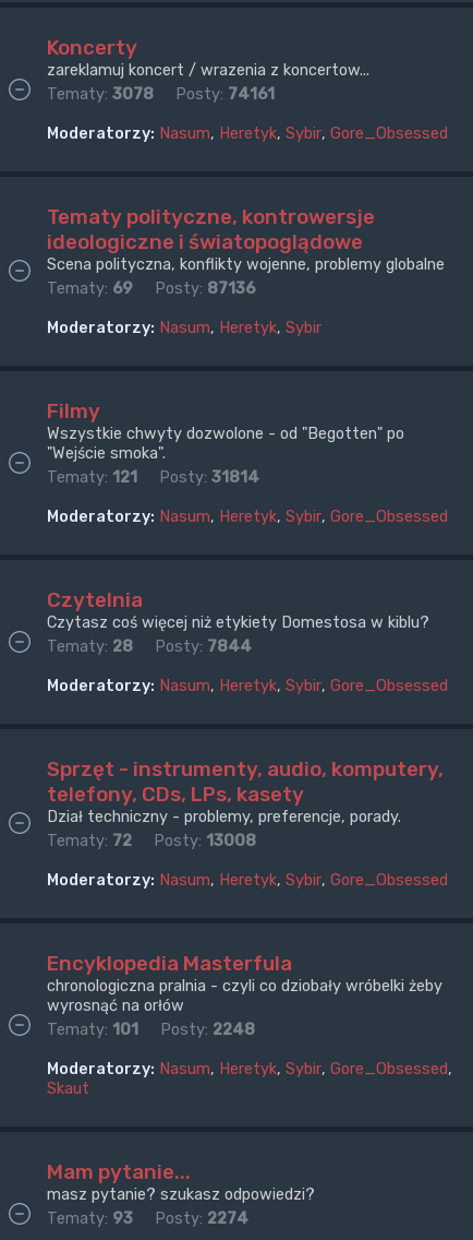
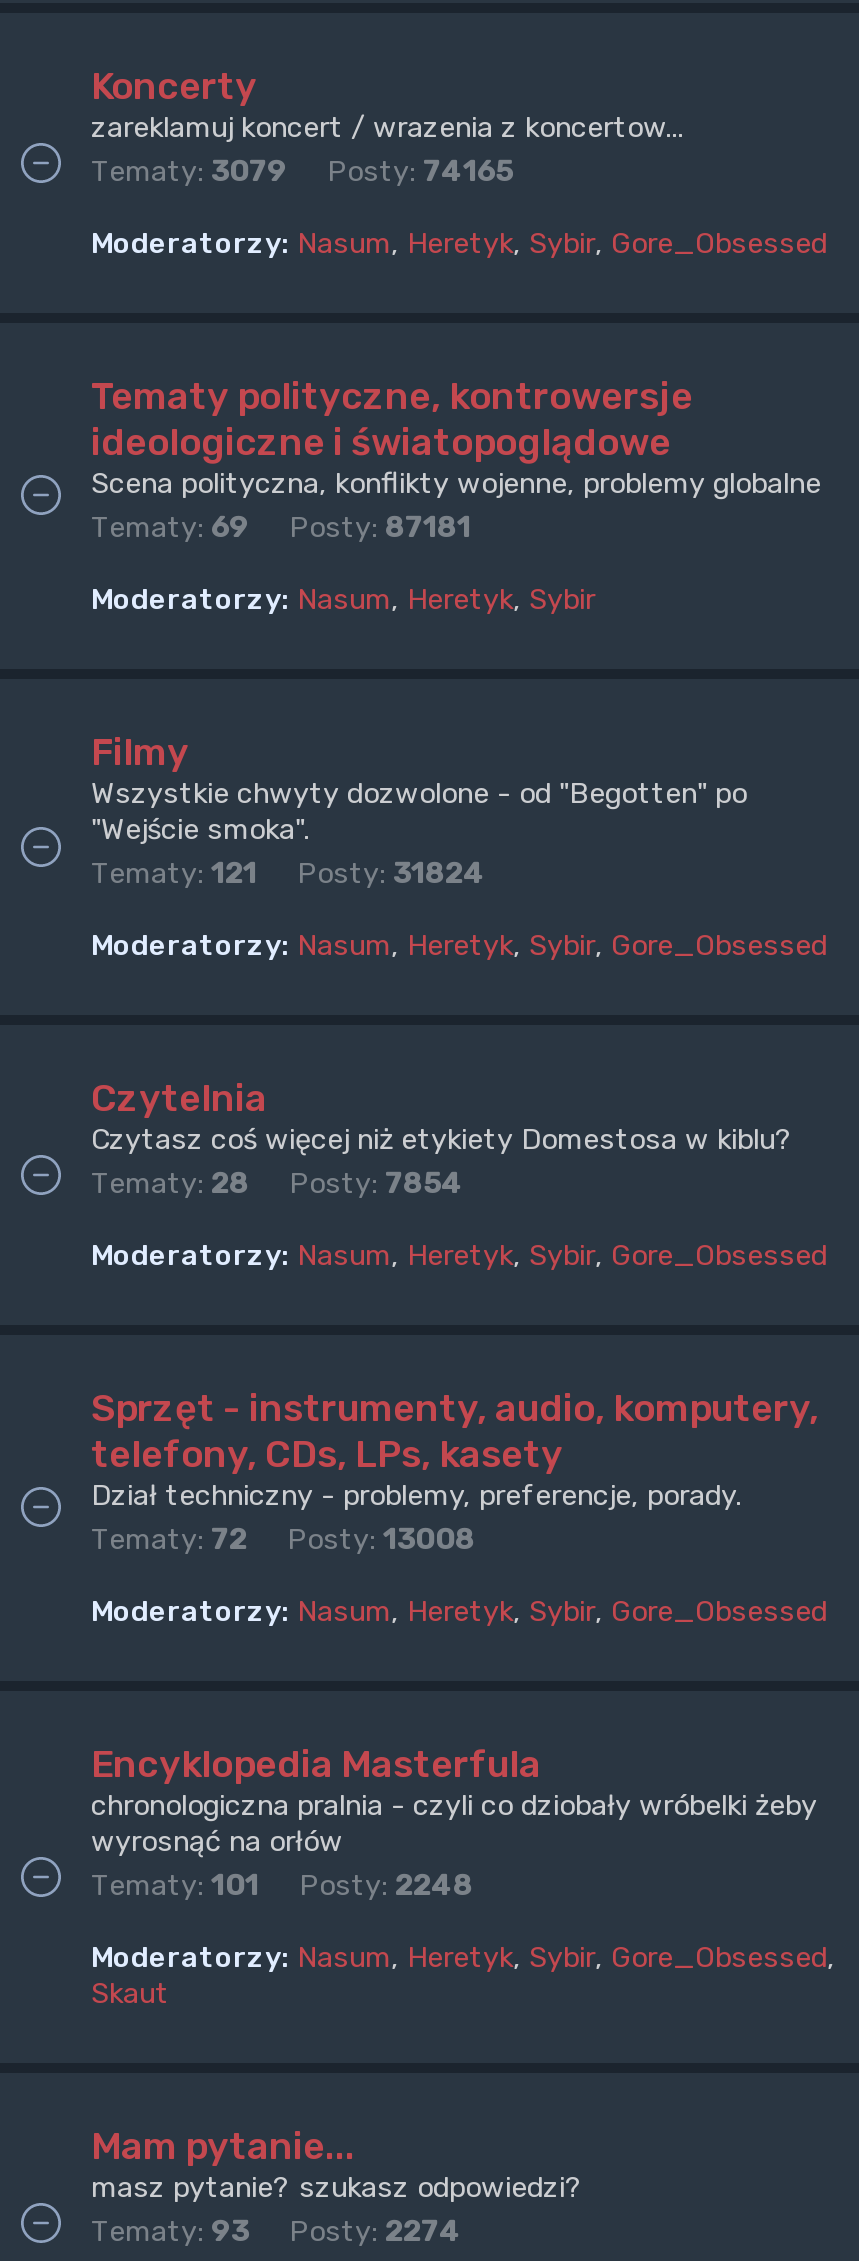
[47,84,275,104] Tematy: 3078 Posty: 74161 -> [91,153,513,189] Tematy: 3079 Posty: 74165
[47,278,255,298] Tematy: 69 Posty: 87136 -> [91,509,471,545] Tematy: 69 Posty: 87181
[47,467,259,487] Tematy: 121 Posty: 31814 -> [91,855,485,891] Tematy: 121 Posty: 31824
[47,636,252,656] Tematy: 28 Posty: 7844 -> [91,1165,463,1201] Tematy: 28 Posty: 7854

